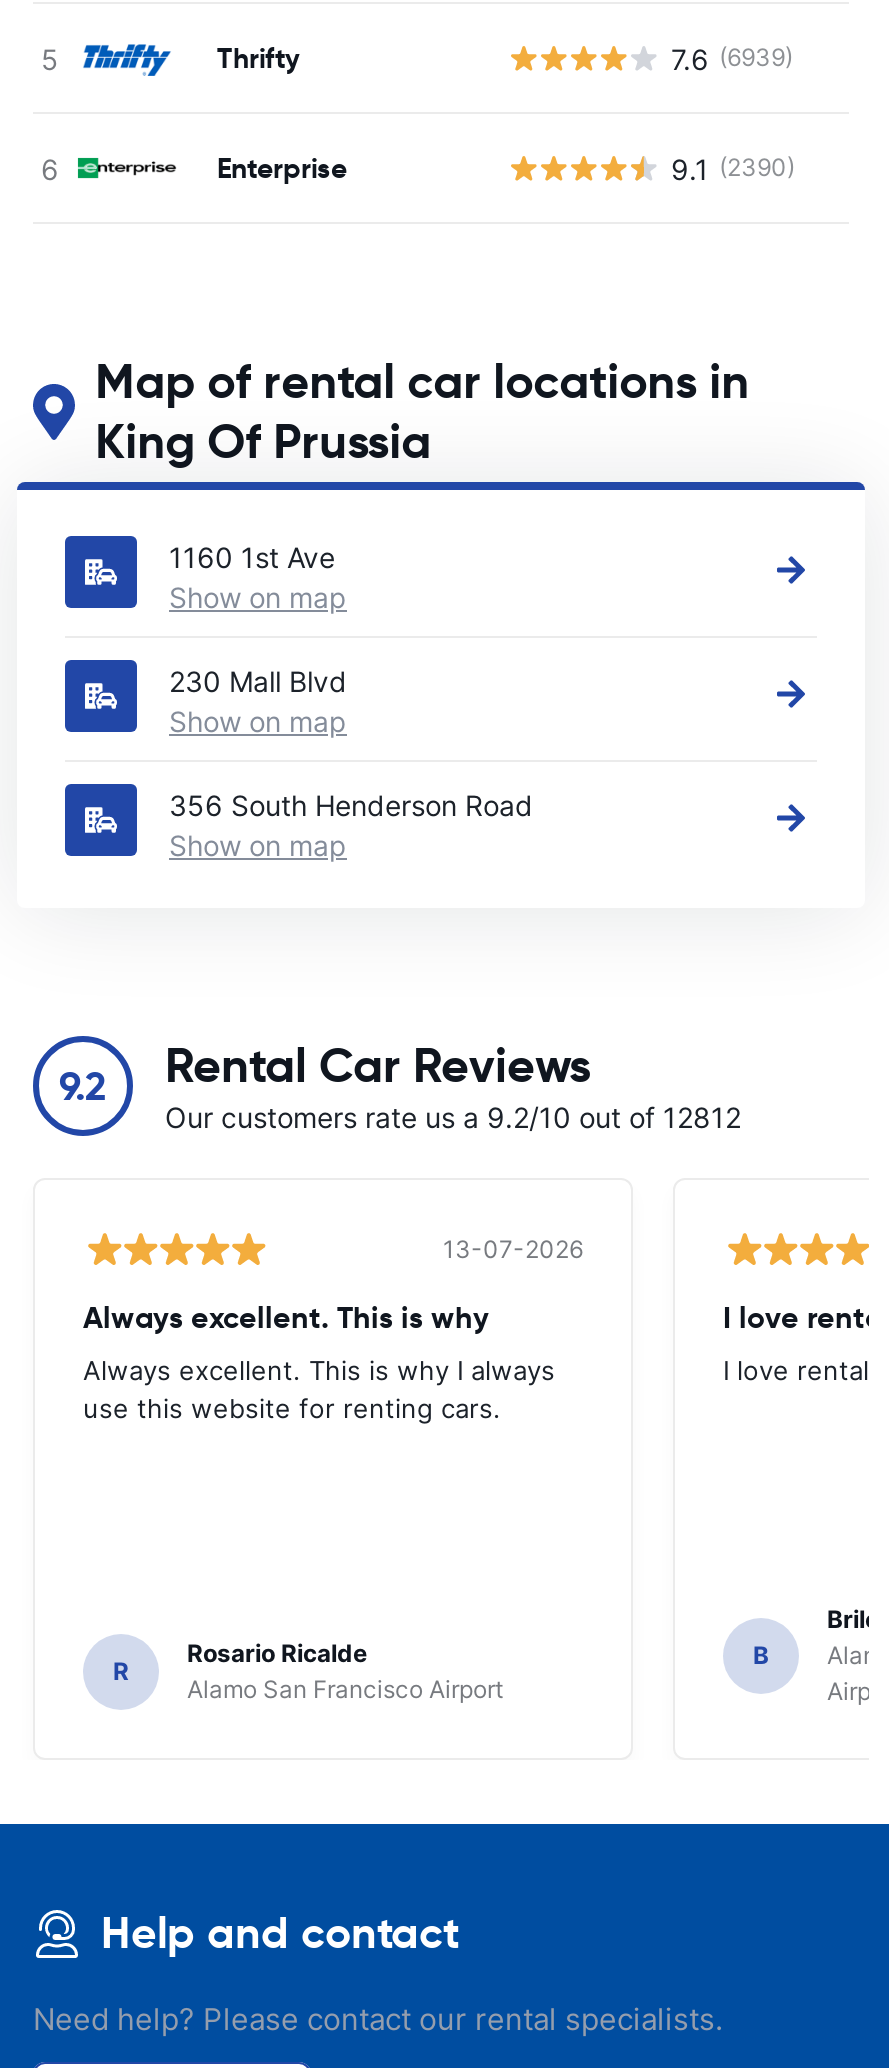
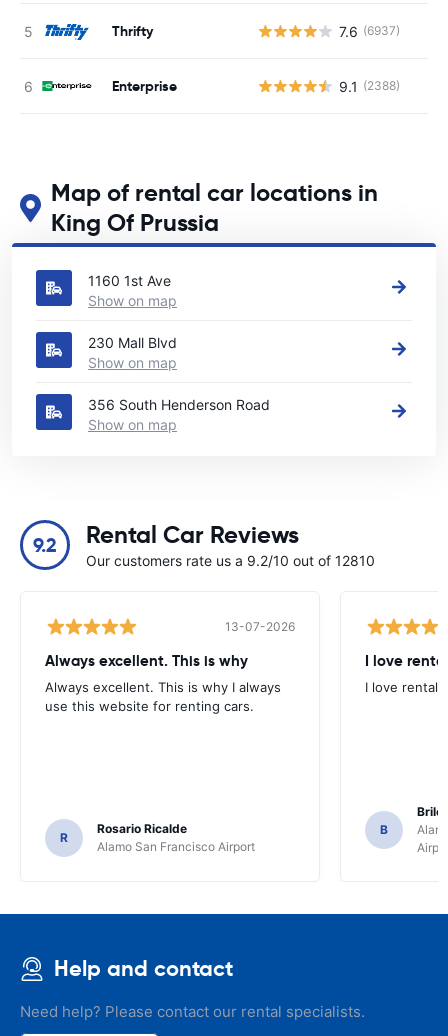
[671,41,793,75] 7.6 (6939) -> [339,22,400,39] 7.6 (6937)
[671,151,795,185] 9.1 (2390) -> [339,77,400,94] 9.1 (2388)
[165,1100,741,1134] Our customers rate us a 9.2/10 out of 12812 -> [86,552,375,569] Our customers rate us a 9.2/10 out of 12810

